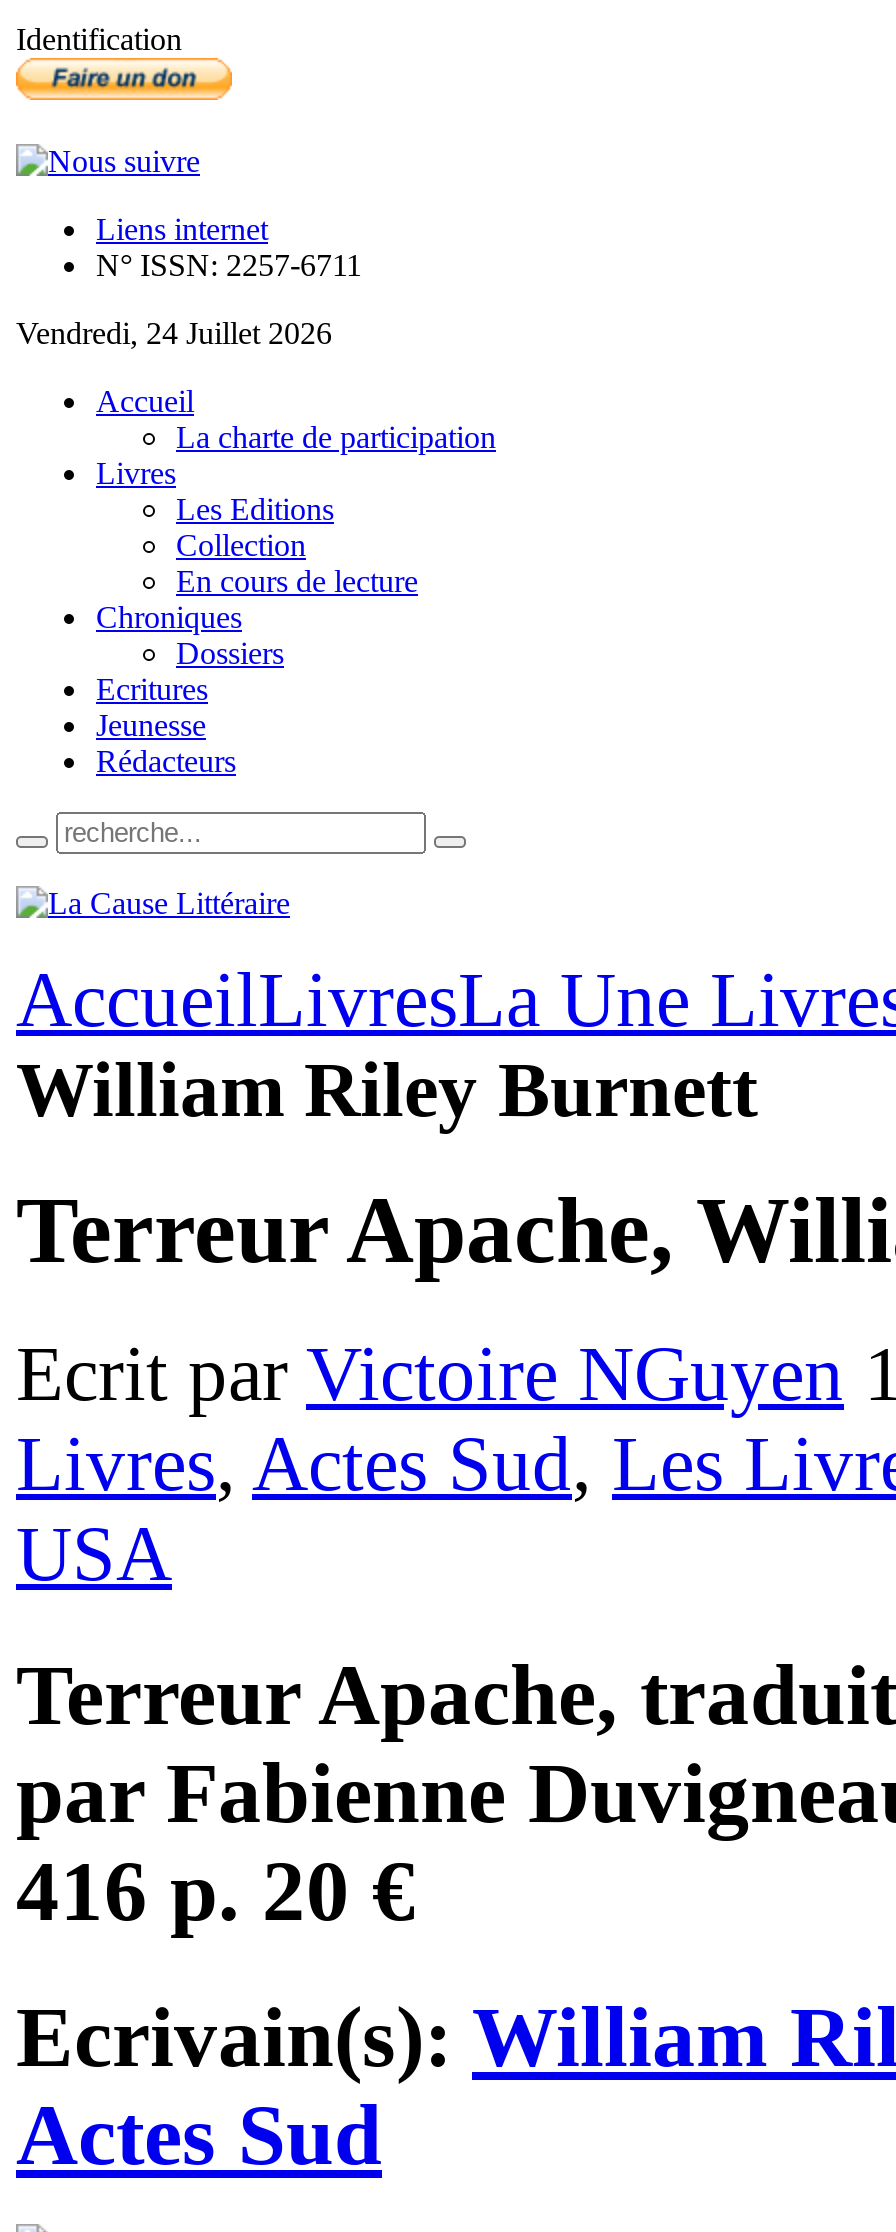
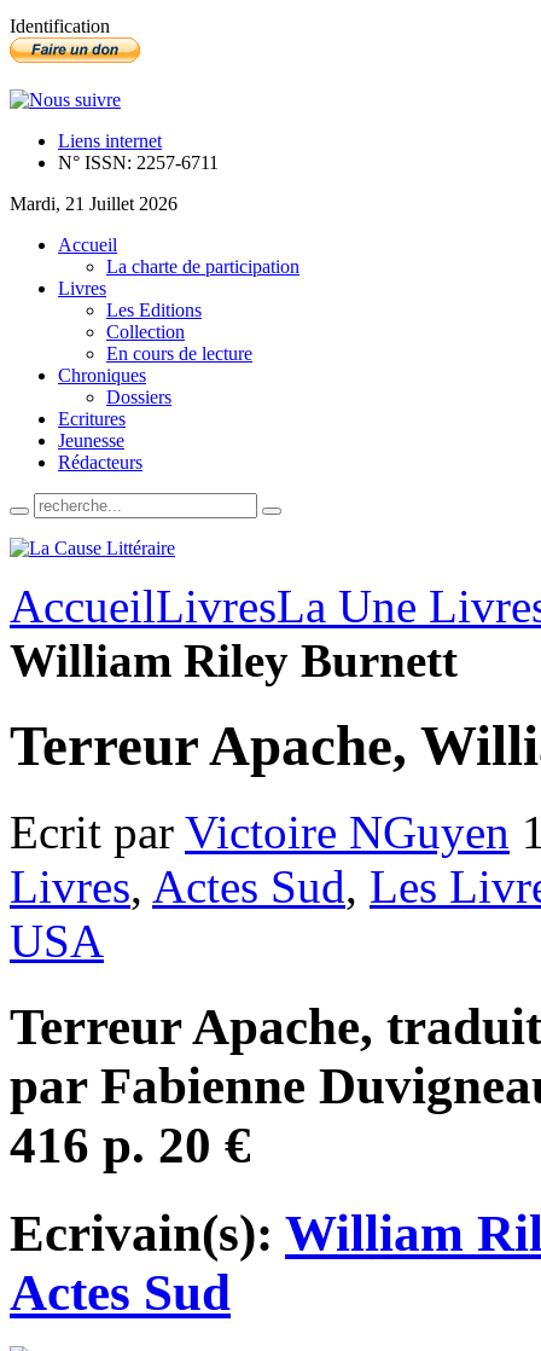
[16,316,332,350] Vendredi, 24 Juillet 2026 -> [10,193,178,214] Mardi, 21 Juillet 2026

